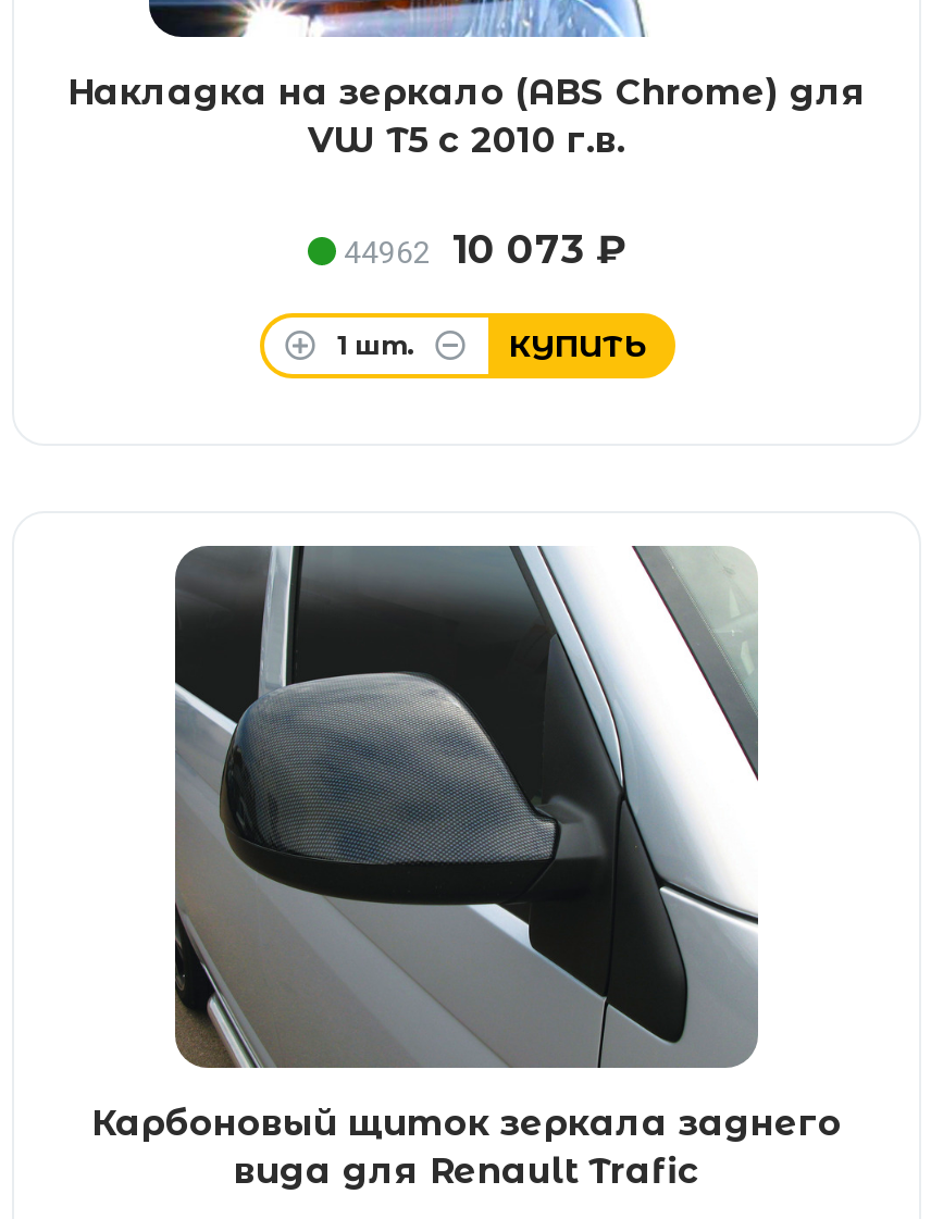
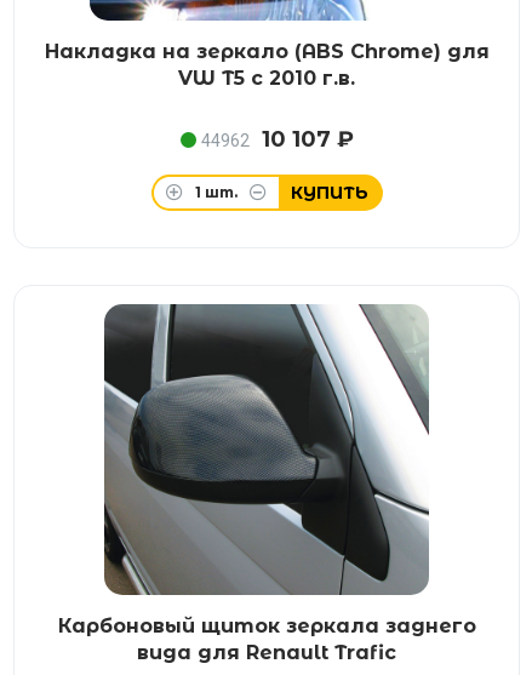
[344,226,626,274] 44962 10 073 ₽ -> [201,126,353,153] 44962 10 107 ₽

